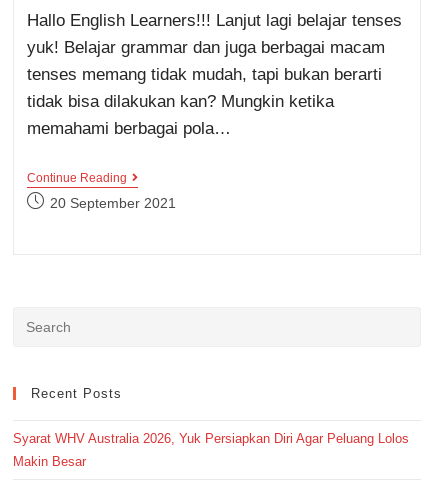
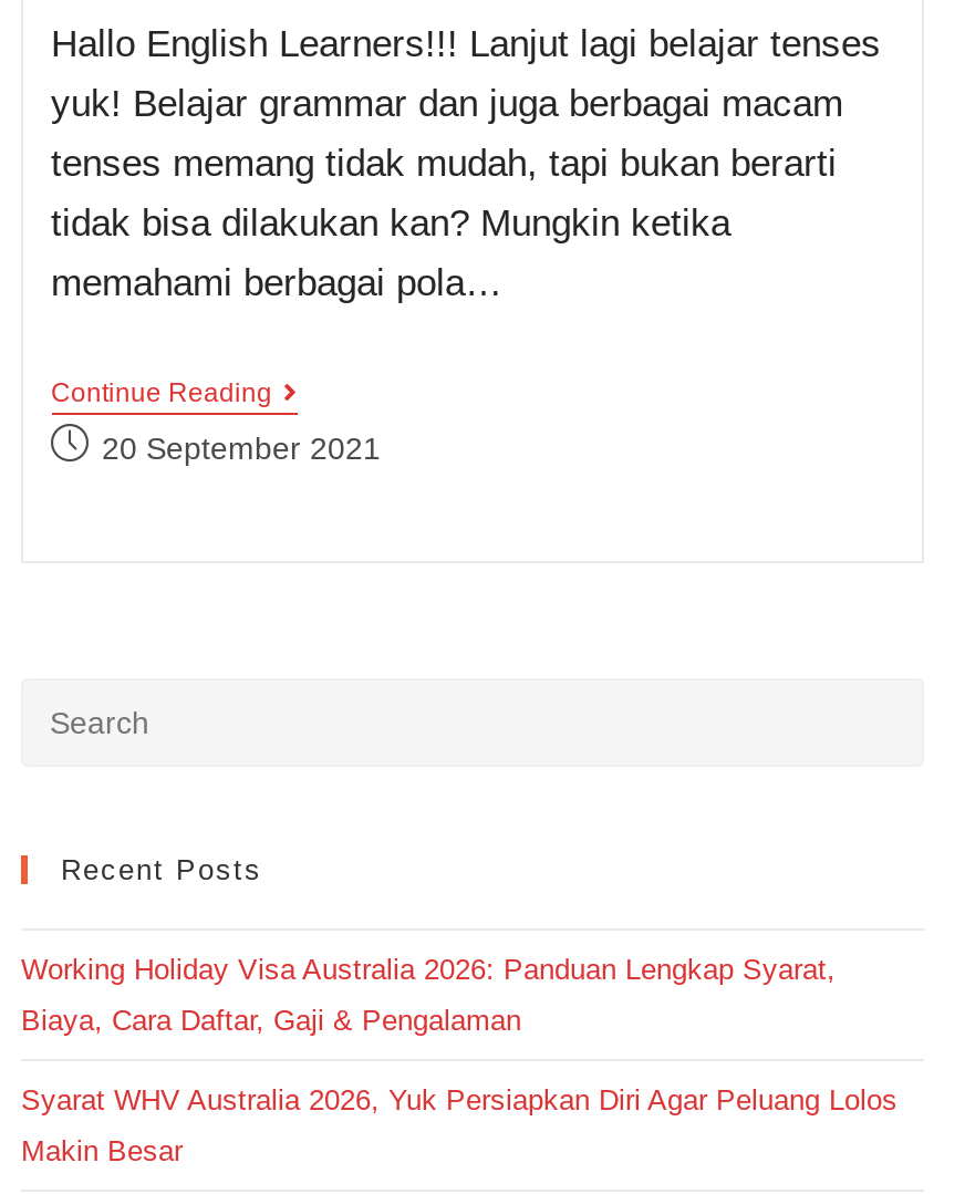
none -> [21,953,836,1037] Working Holiday Visa Australia 2026: Panduan Lengkap Syarat, | Biaya, Cara Daftar, Gaji & Pengalaman

